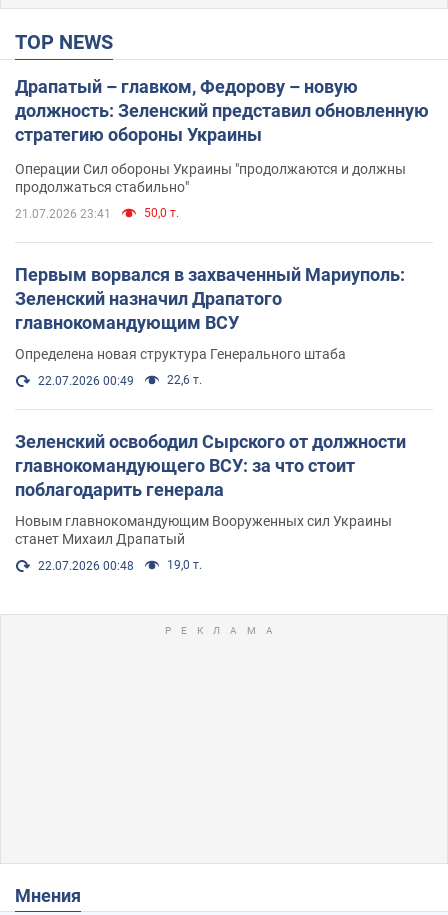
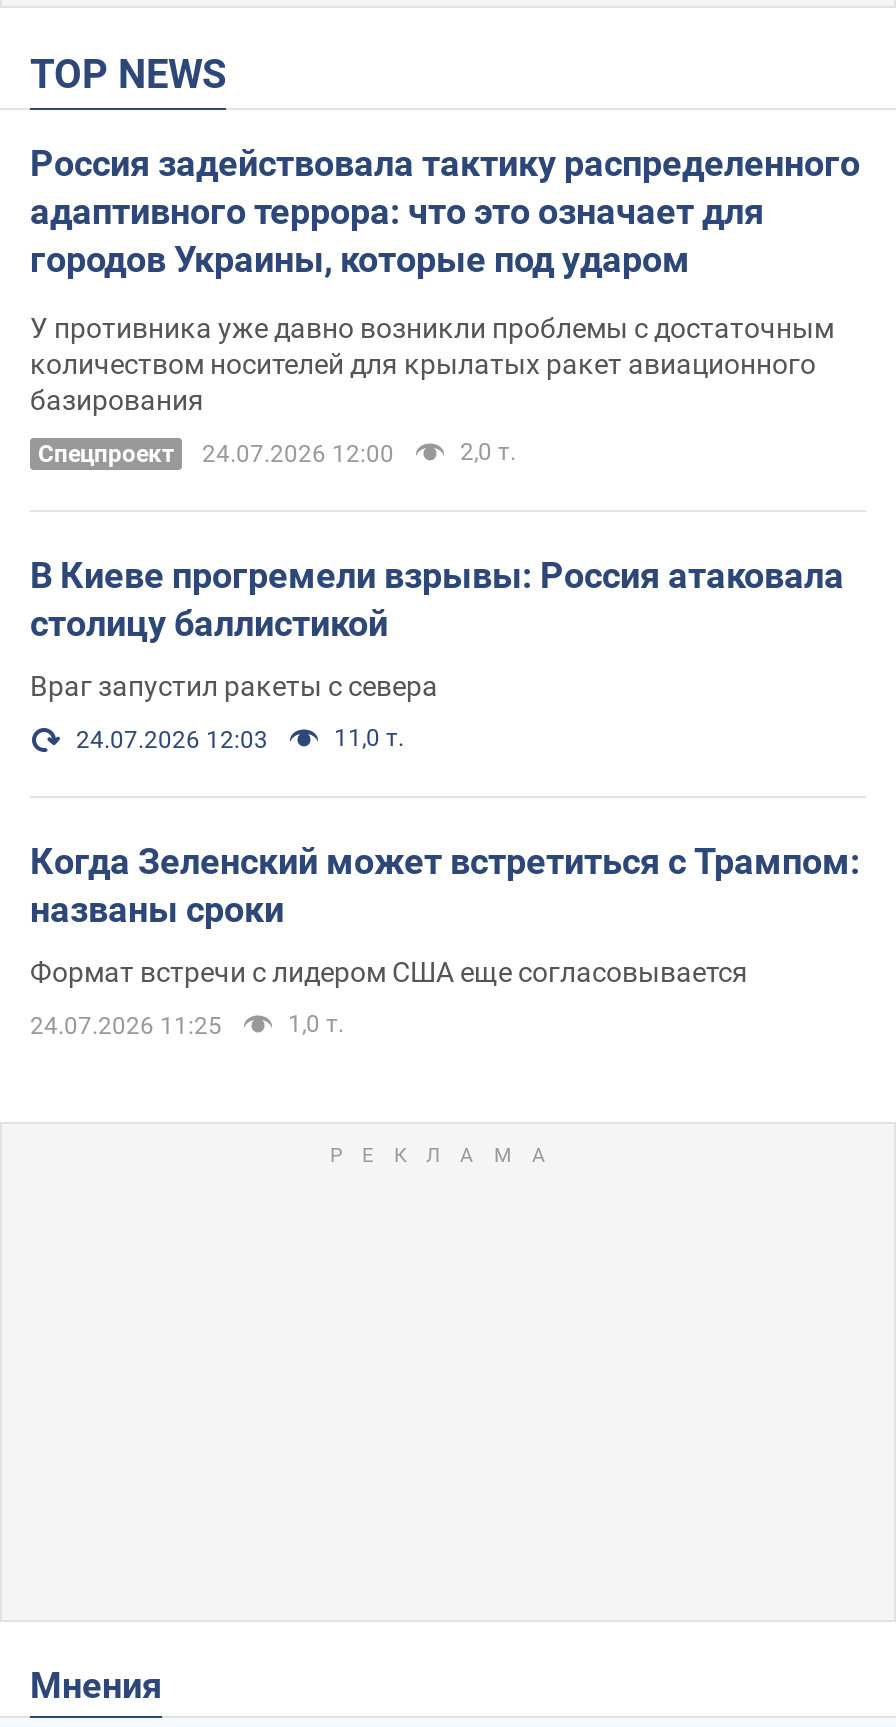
[15,76,429,145] Драпатый – главком, Федорову – новую | должность: Зеленский представил обновленную | стратегию обороны Украины -> [30,141,860,279] Россия задействовала тактику распределенного | адаптивного террора: что это означает для | городов Украины, которые под ударом
[15,161,406,195] Операции Сил обороны Украины "продолжаются и должны | продолжаться стабильно" -> [30,311,834,415] У противника уже давно возникли проблемы с достаточным | количеством носителей для крылатых ракет авиационного | базирования
[15,206,179,221] 21.07.2026 23:41 | 50,0 т. -> [38,437,516,467] Спецпроект | 24.07.2026 12:00 | 2,0 т.
[15,264,405,333] Первым ворвался в захваченный Мариуполь: | Зеленский назначил Драпатого | главнокомандующим ВСУ -> [30,553,844,643] В Киеве прогремели взрывы: Россия атаковала | столицу баллистикой
[15,346,346,362] Определена новая структура Генерального штаба -> [30,669,438,701] Враг запустил ракеты с севера
[38,373,202,388] 22.07.2026 00:49 | 22,6 т. -> [76,723,404,753] 24.07.2026 12:03 | 11,0 т.
[15,431,406,500] Зеленский освободил Сырского от должности | главнокомандующего ВСУ: за что стоит | поблагодарить генерала -> [30,839,860,929] Когда Зеленский может встретиться с Трампом: | названы сроки
[15,513,392,547] Новым главнокомандующим Вооруженных сил Украины | станет Михаил Драпатый -> [30,955,748,987] Формат встречи с лидером США еще согласовывается
[38,558,202,573] 22.07.2026 00:48 | 19,0 т. -> [30,1009,344,1039] 24.07.2026 11:25 | 1,0 т.

